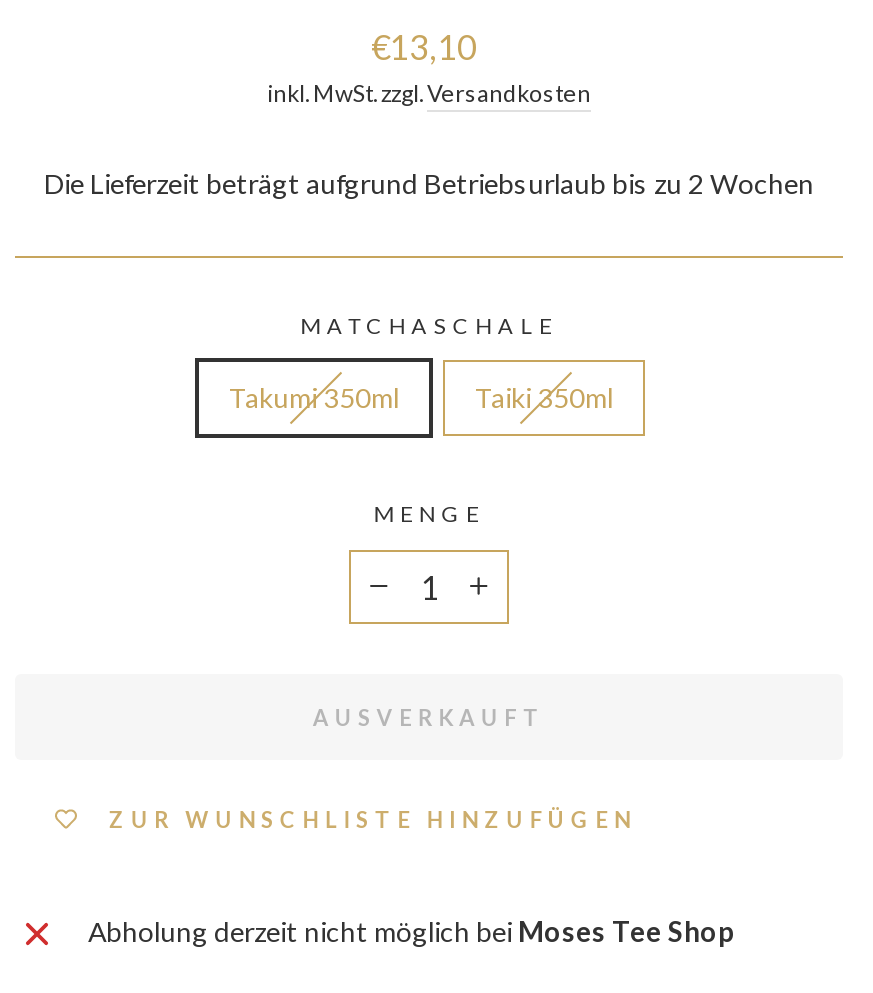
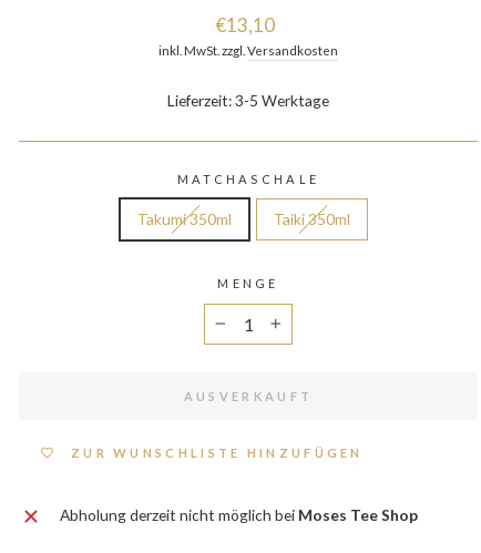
[44,165,814,199] Die Lieferzeit beträgt aufgrund Betriebsurlaub bis zu 2 Wochen -> [167,90,329,109] Lieferzeit: 3-5 Werktage

